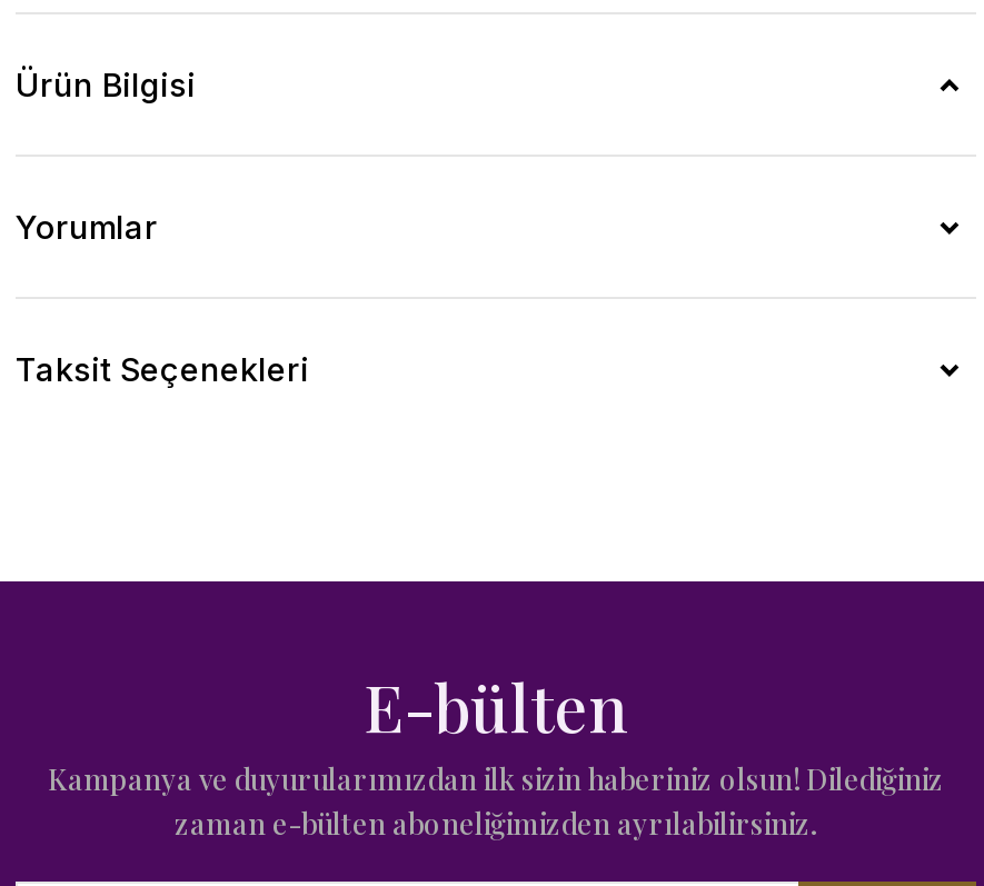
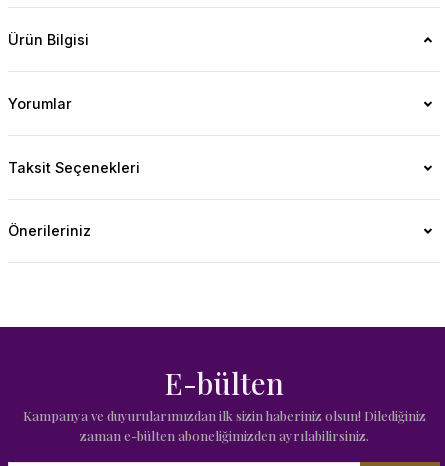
none -> [8,222,91,239] Önerileriniz

